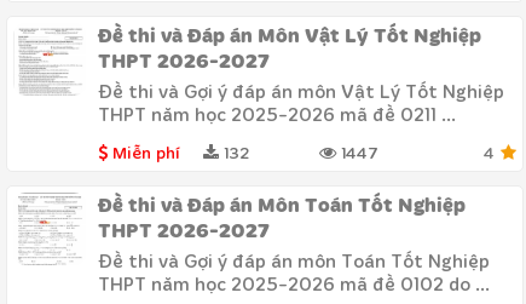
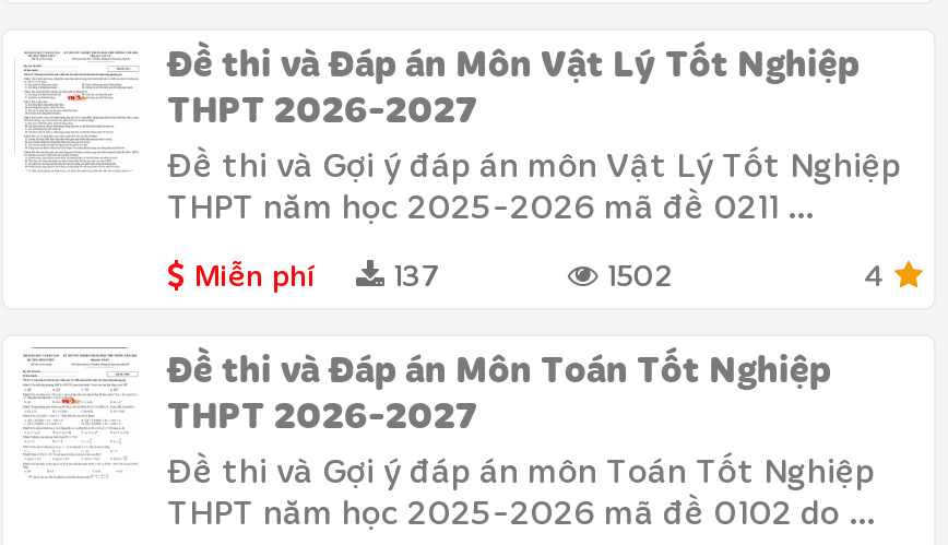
[108,140,248,164] Miễn phí 132 -> [185,253,441,295] Miễn phí 137
[337,140,379,164] 1447 -> [598,253,673,295] 1502

